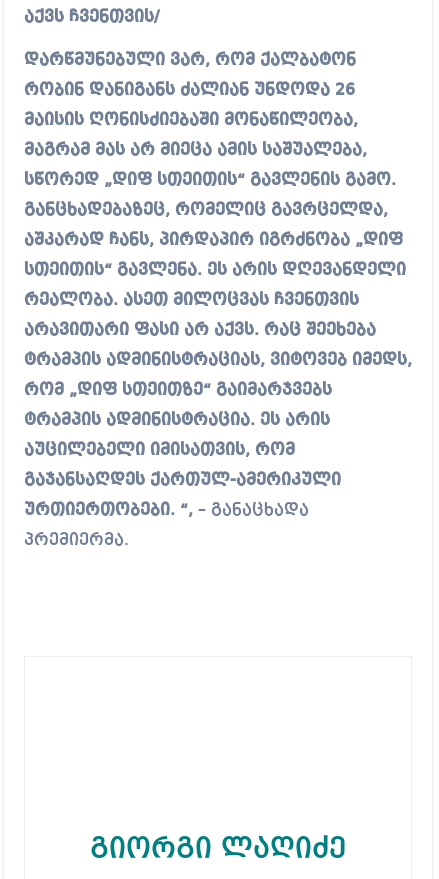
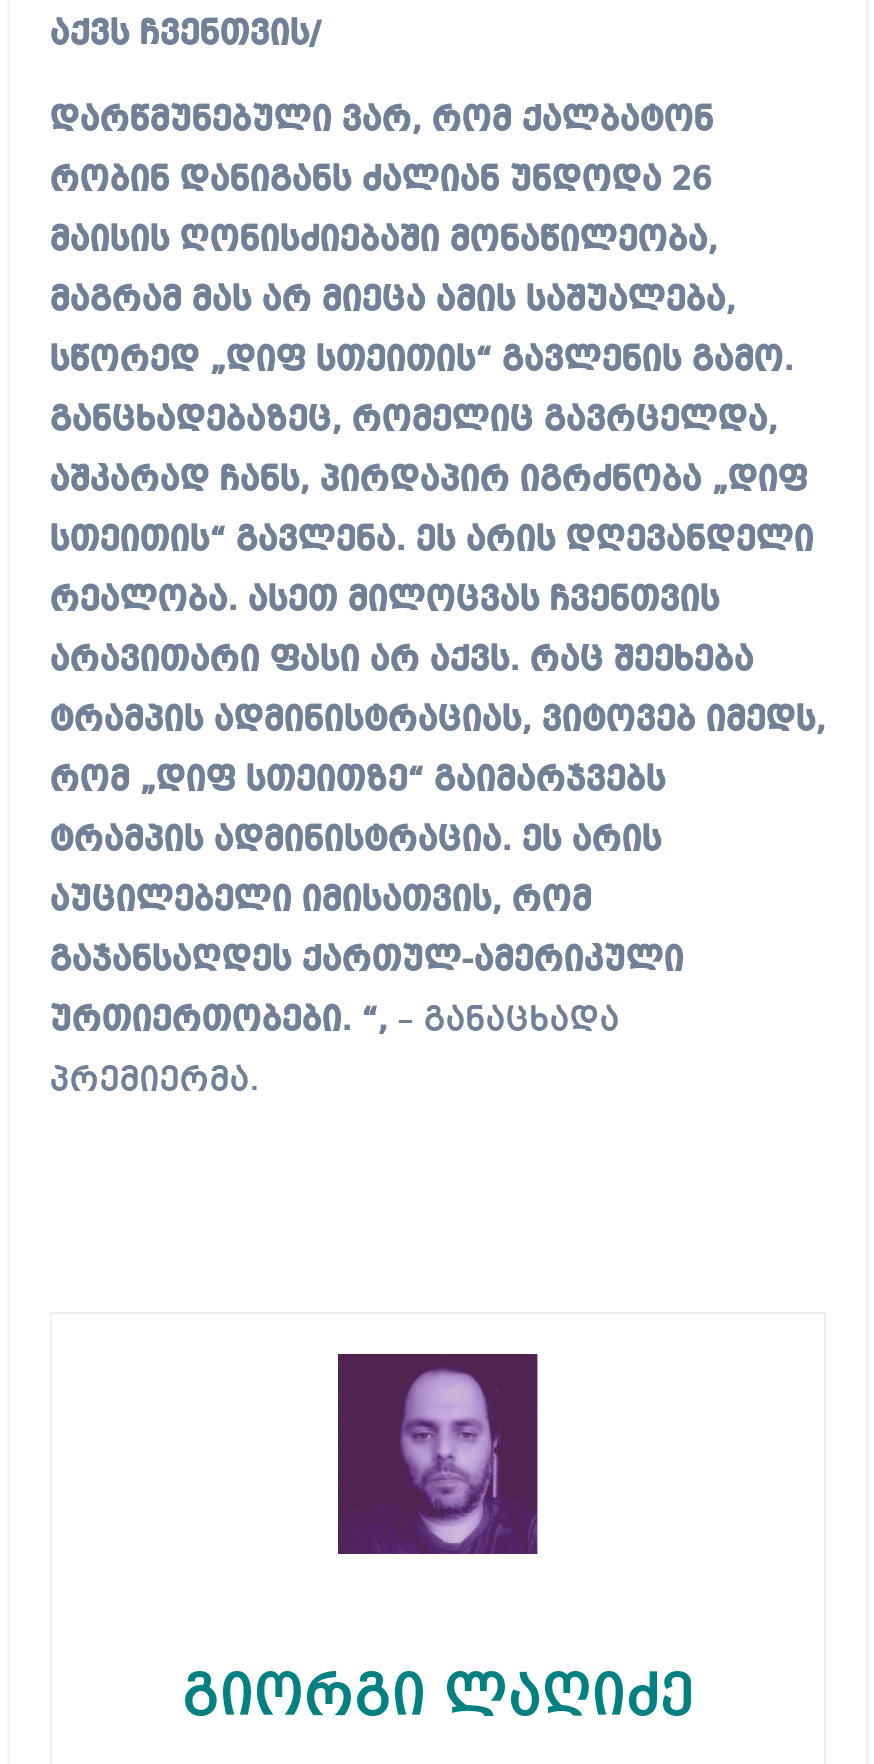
none -> [336,1352,540,1556] [image]

